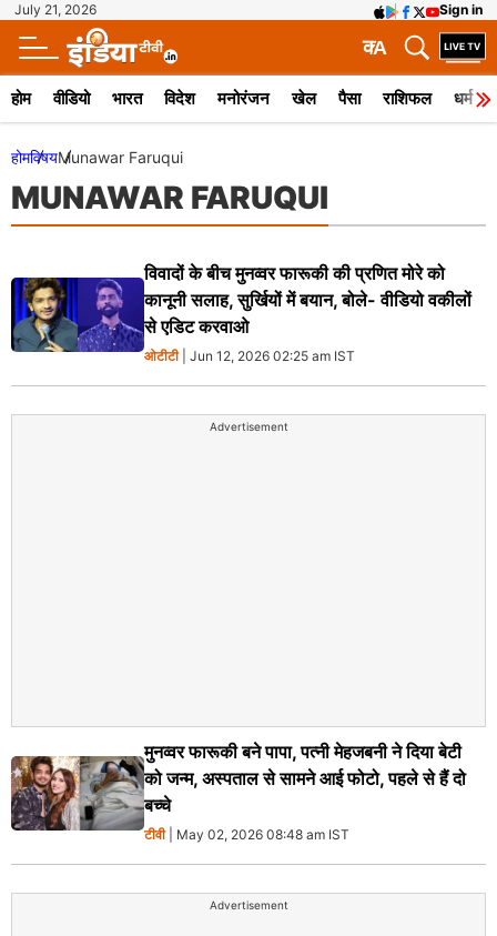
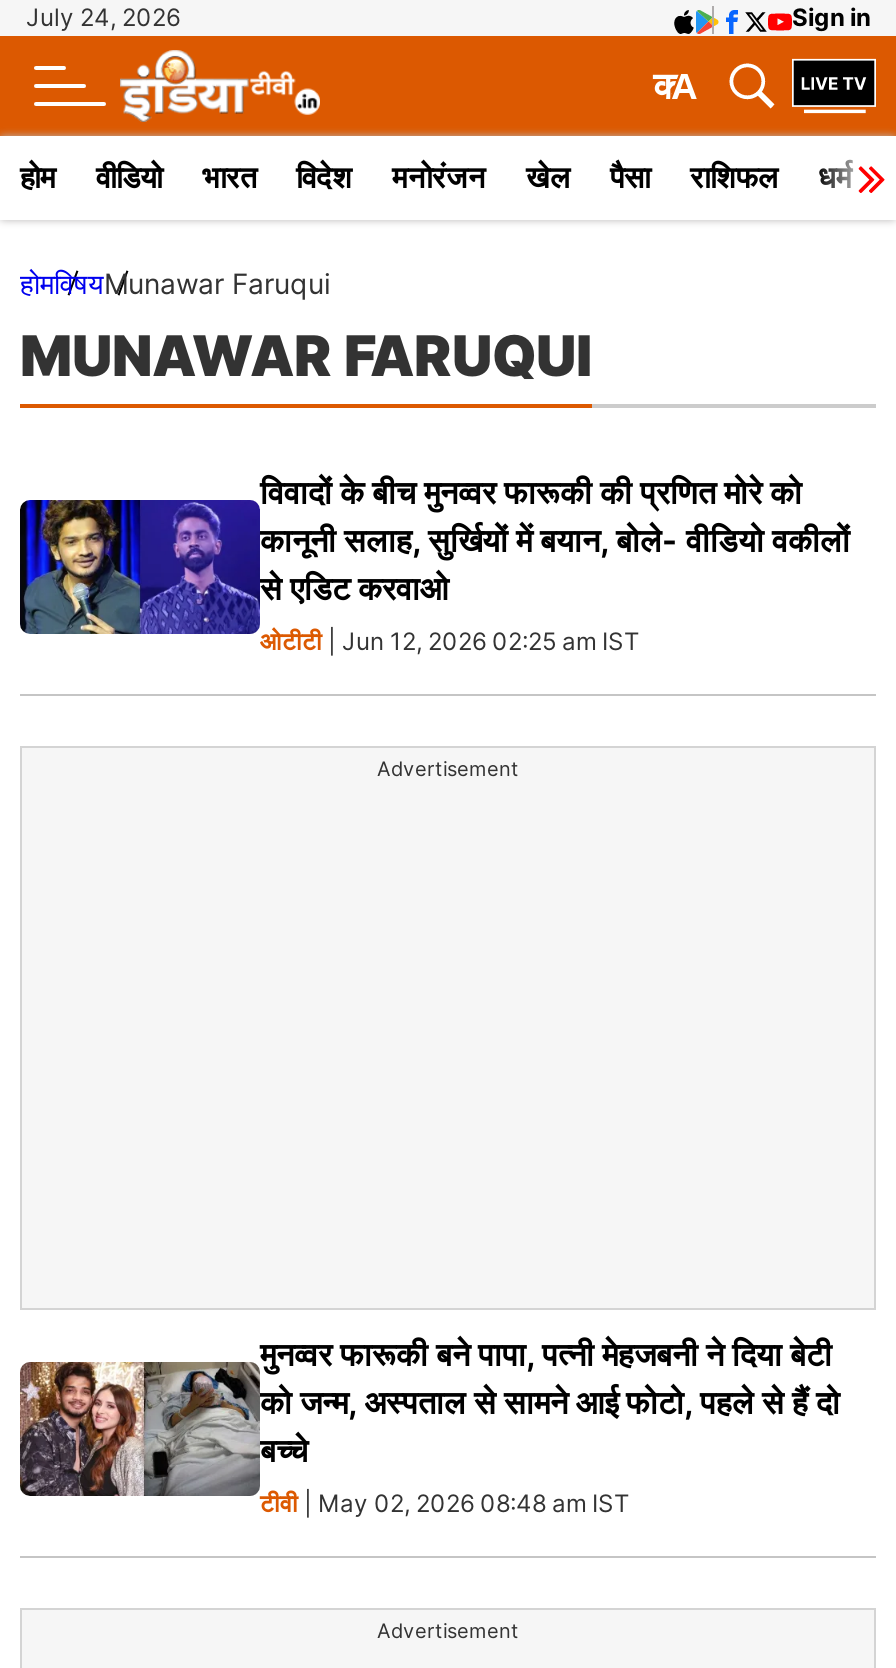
[14,1,97,18] July 21, 2026 -> [26,2,180,32] July 24, 2026

